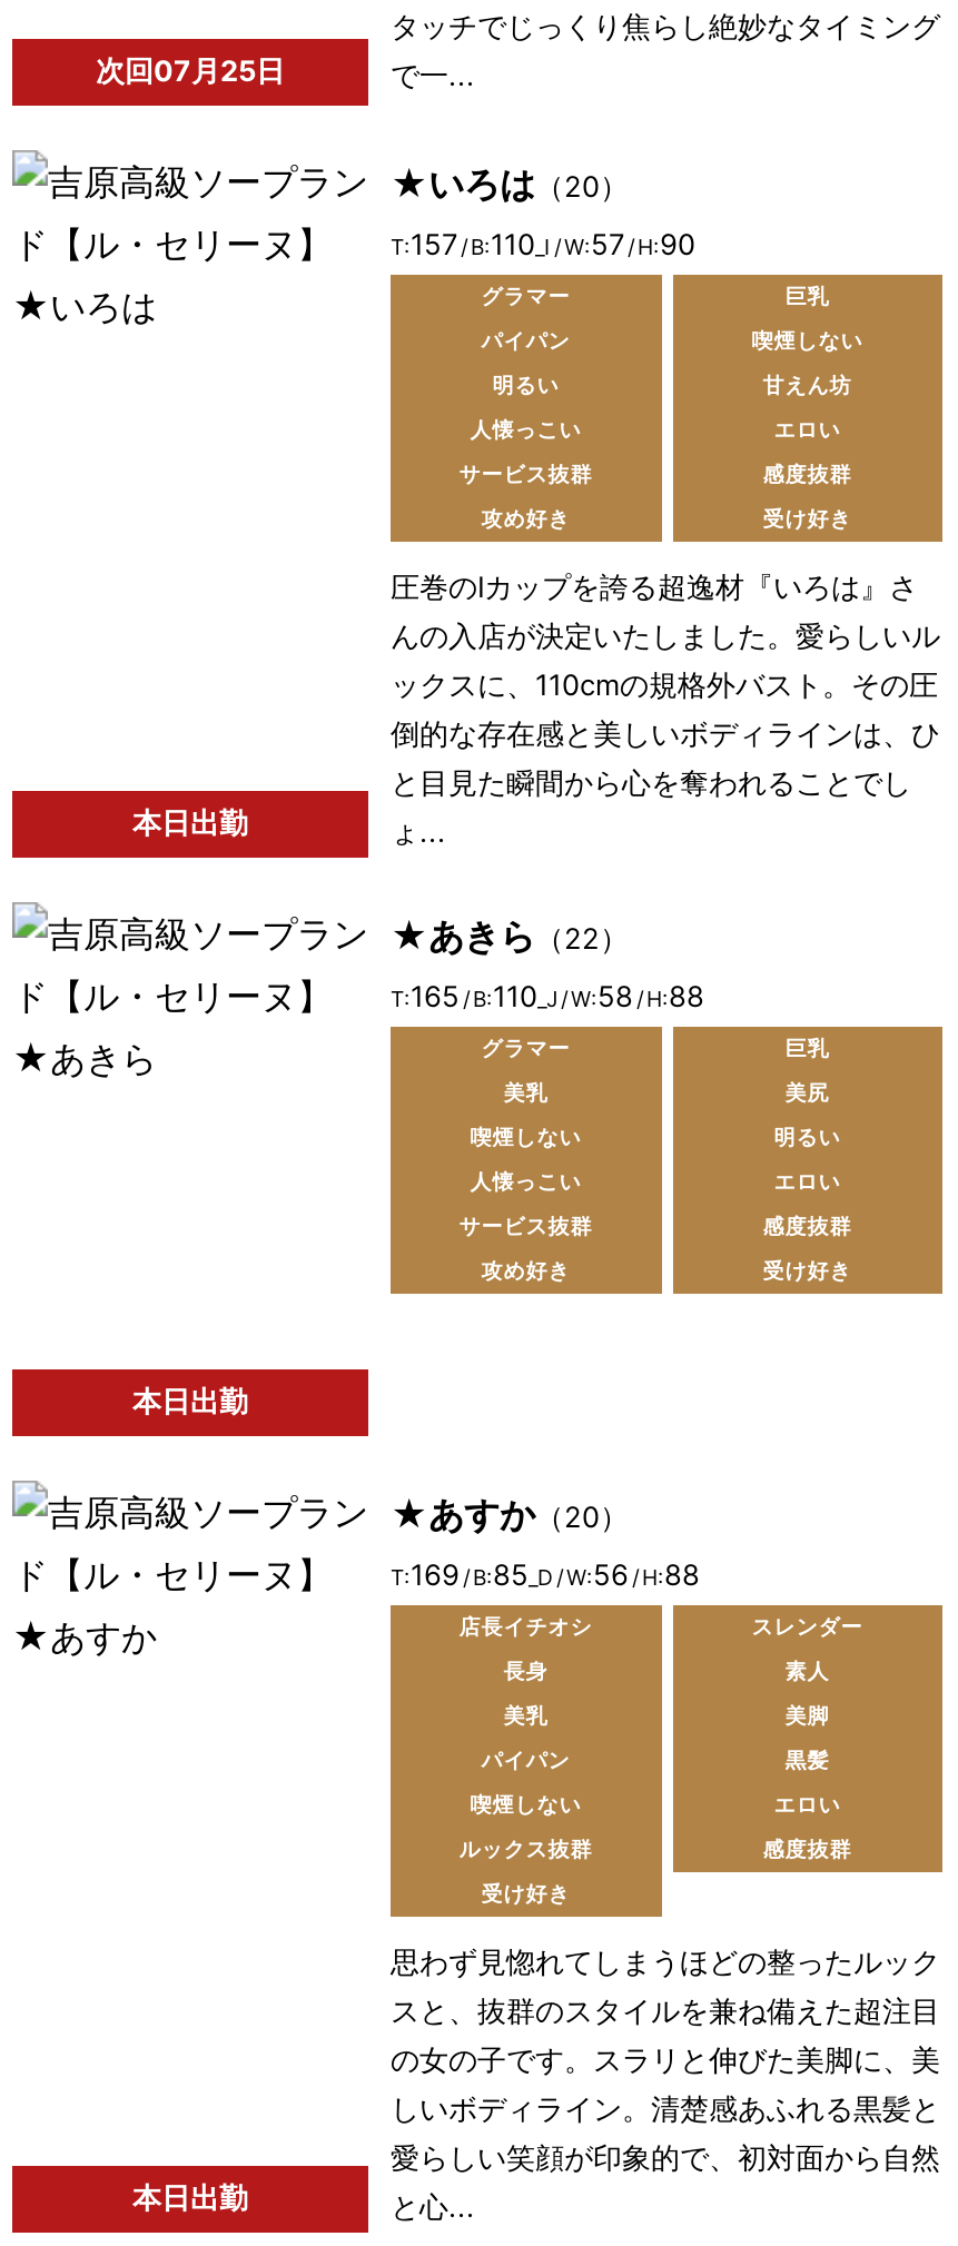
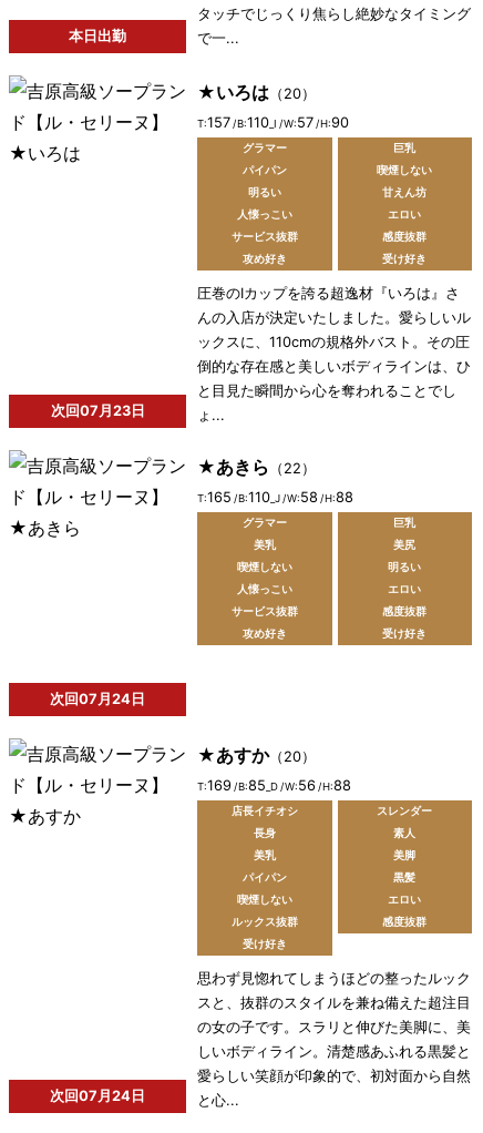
[96,55,285,88] 次回07月25日 -> [69,28,126,44] 本日出勤
[132,807,248,840] 本日出勤 -> [50,402,145,419] 次回07月23日
[132,1385,248,1418] 本日出勤 -> [50,691,145,707] 次回07月24日
[132,2181,248,2215] 本日出勤 -> [50,1088,145,1104] 次回07月24日

